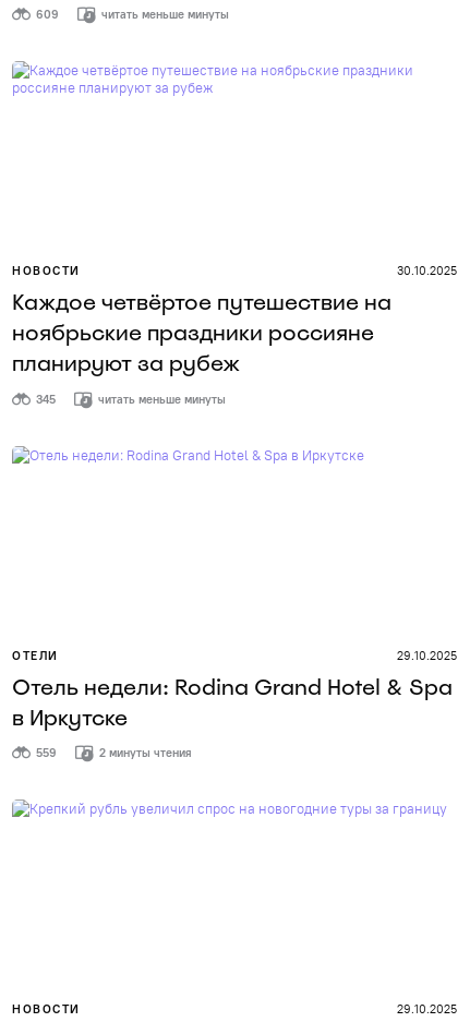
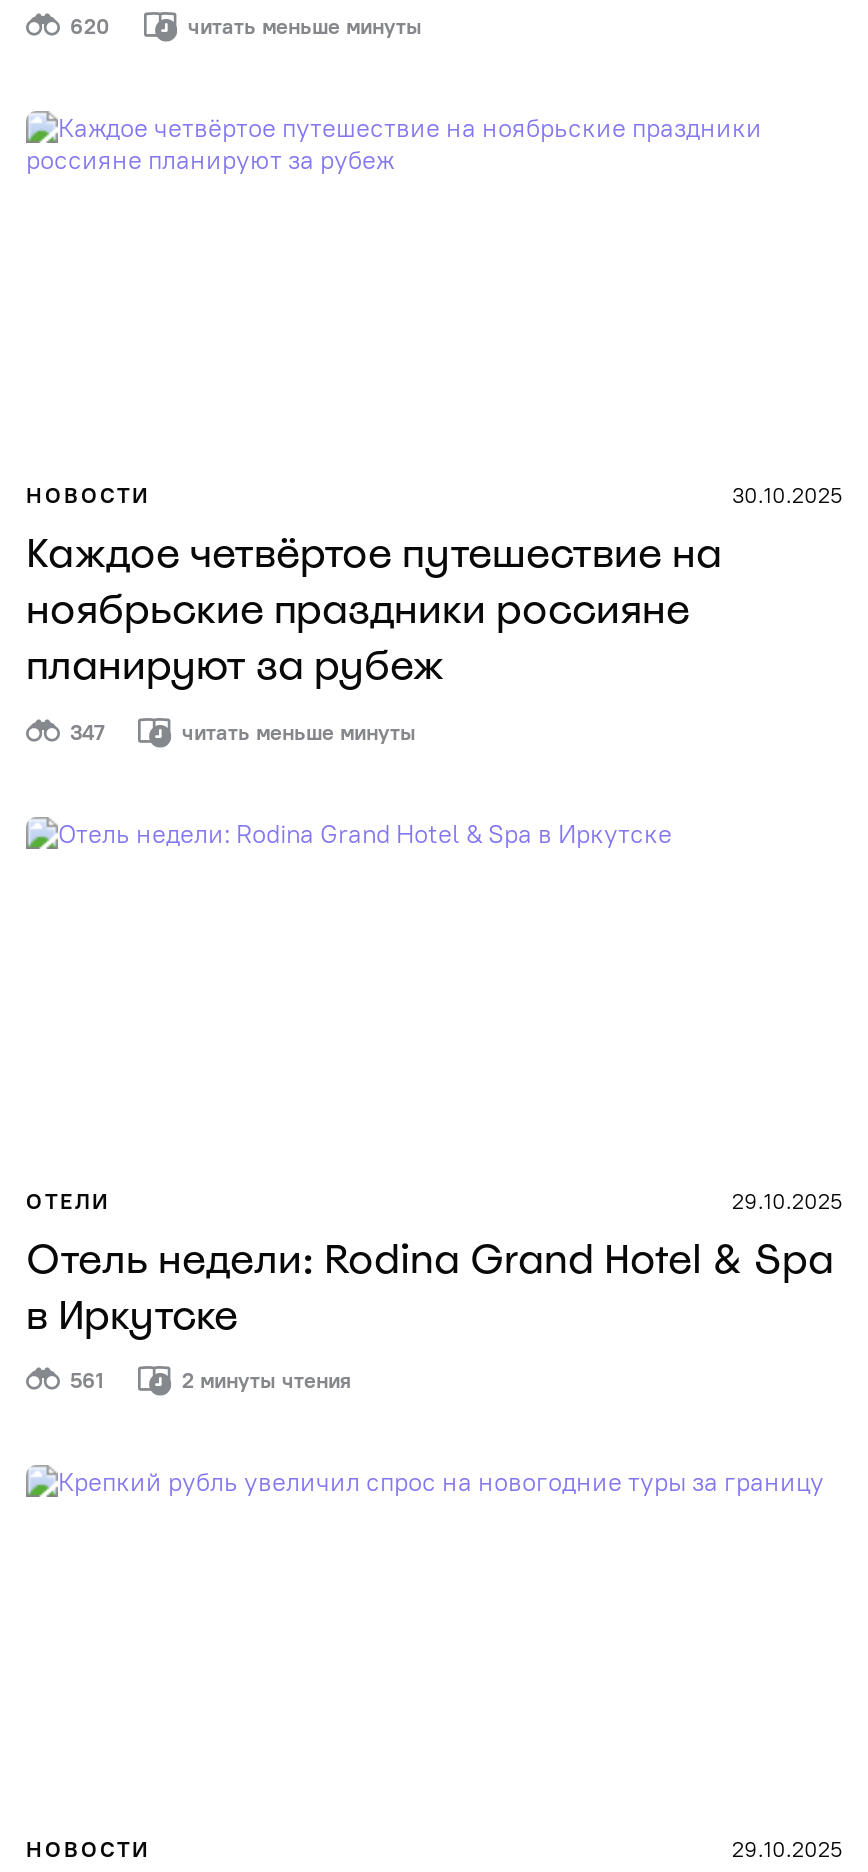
[33,7,59,22] 609 -> [64,12,110,40] 620
[33,391,56,407] 345 -> [64,717,104,745] 347
[33,745,57,760] 559 -> [64,1365,104,1393] 561

